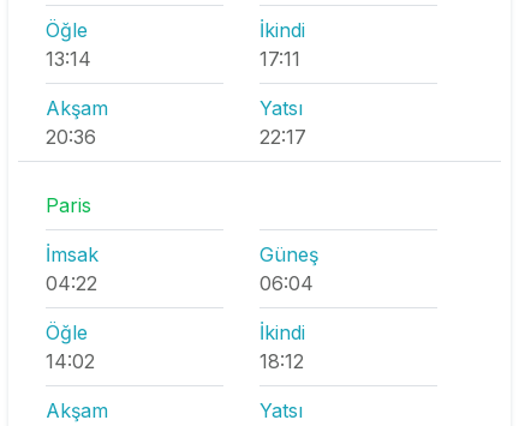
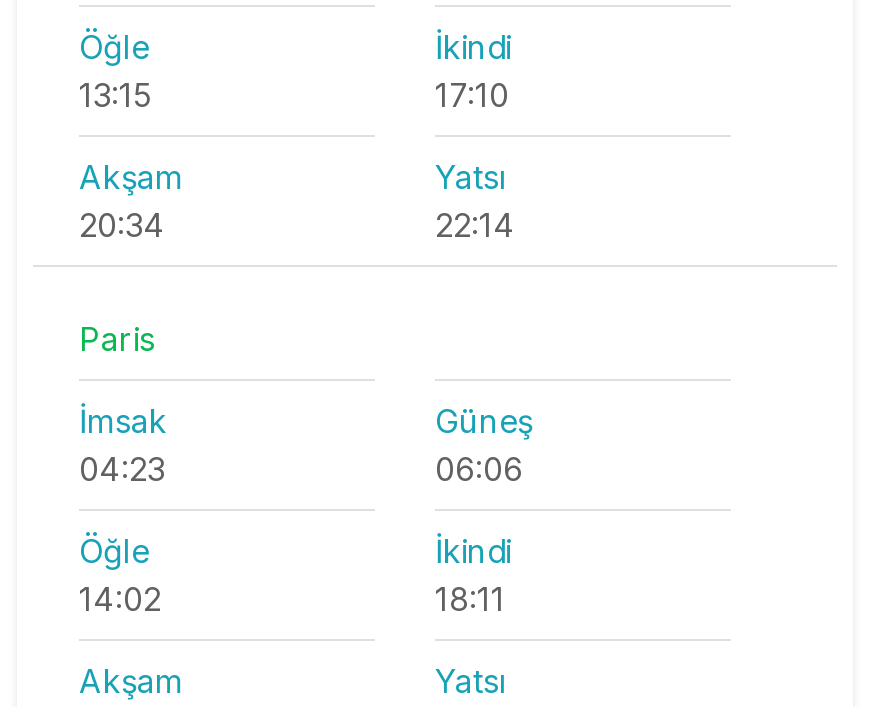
[46,47,91,71] 13:14 -> [79,75,151,115] 13:15
[259,47,300,71] 17:11 -> [435,75,509,115] 17:10
[46,125,96,149] 20:36 -> [79,205,165,245] 20:34
[259,125,306,149] 22:17 -> [435,205,515,245] 22:14
[46,271,97,295] 04:22 -> [79,449,165,489] 04:23
[259,271,314,295] 06:04 -> [435,449,523,489] 06:06
[259,349,304,373] 18:12 -> [435,579,505,619] 18:11

